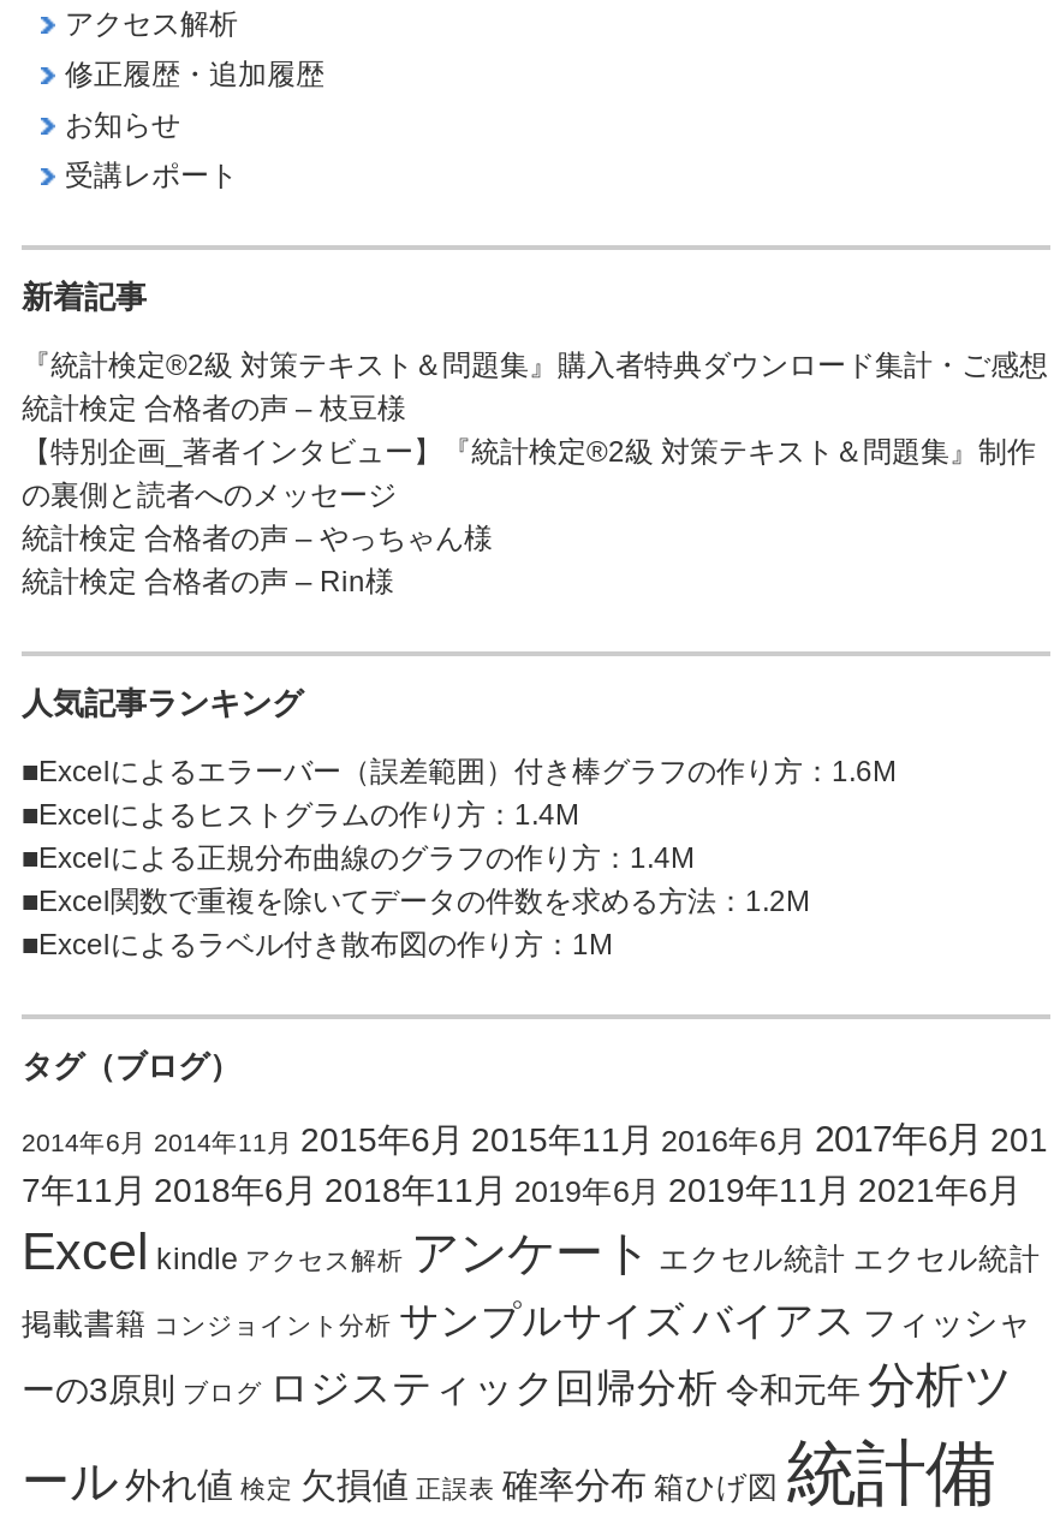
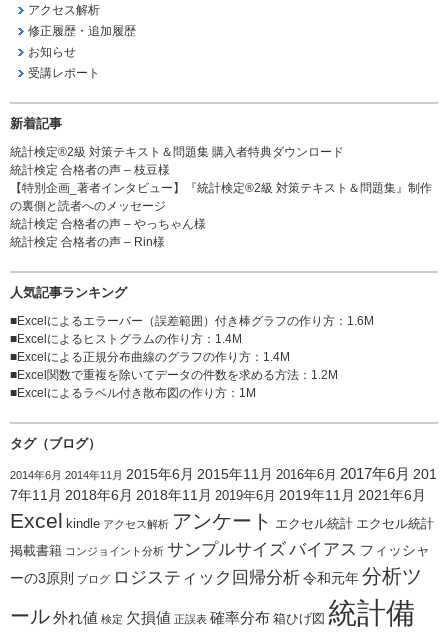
[22,349,1048,383] 『統計検定®2級 対策テキスト＆問題集』購入者特典ダウンロード集計・ご感想 -> [10,145,344,159] 統計検定®2級 対策テキスト＆問題集 購入者特典ダウンロード

